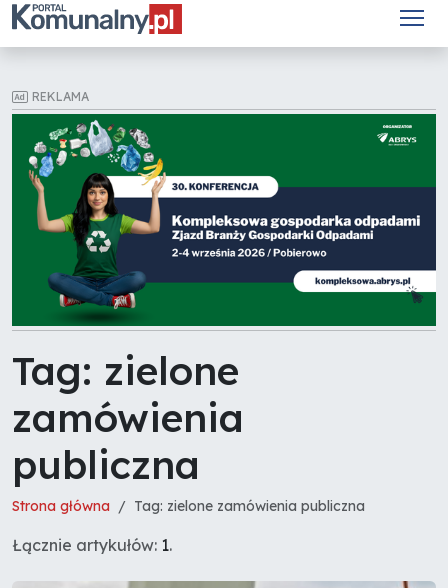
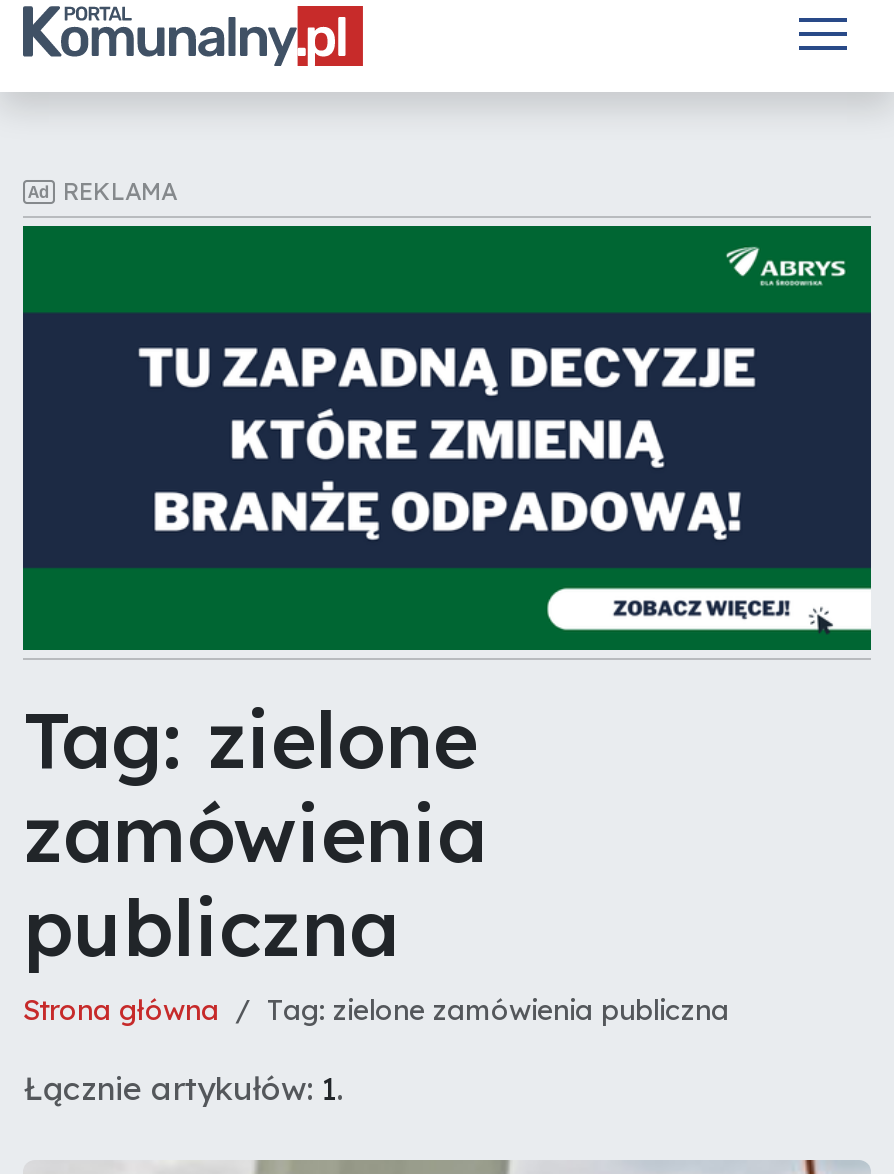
[12,119,437,322] [image] -> [23,240,873,640] [image]

